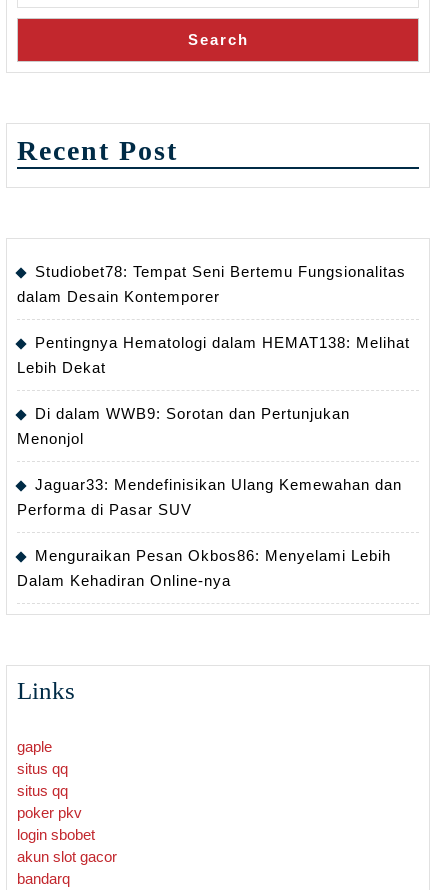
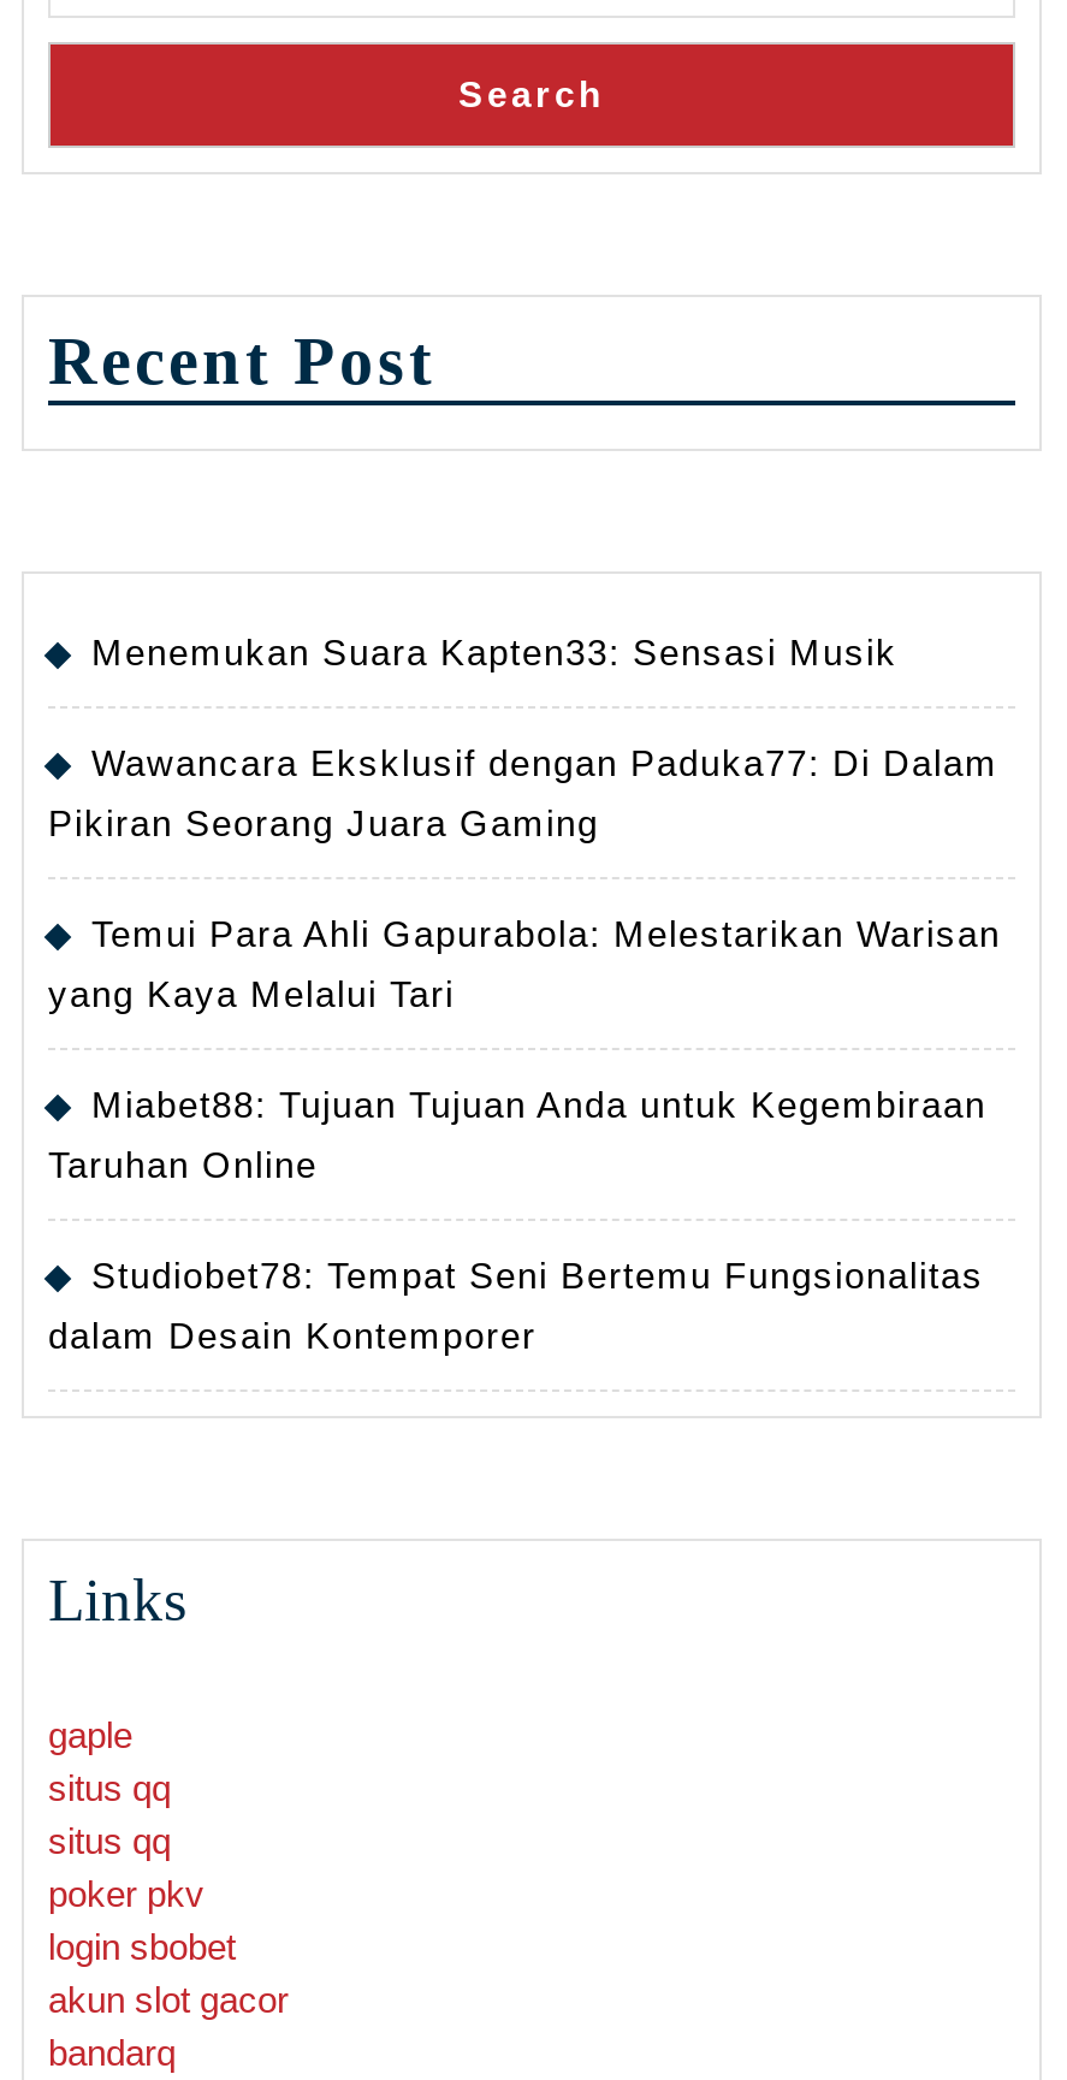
none -> [48,631,1001,1184] Menemukan Suara Kapten33: Sensasi Musik | Wawancara Eksklusif dengan Paduka77: Di Dalam | Pikiran Seorang Juara Gaming | Temui Para Ahli Gapurabola: Melestarikan Warisan | yang Kaya Melalui Tari | Miabet88: Tujuan Tujuan Anda untuk Kegembiraan | Taruhan Online
moved [17,263,406,305] -> [48,1254,984,1355]: Studiobet78: Tempat Seni Bertemu Fungsionalitas | dalam Desain Kontemporer
[17,334,410,589] Pentingnya Hematologi dalam HEMAT138: Melihat | Lebih Dekat | Di dalam WWB9: Sorotan dan Pertunjukan | Menonjol | Jaguar33: Mendefinisikan Ulang Kemewahan dan | Performa di Pasar SUV | Menguraikan Pesan Okbos86: Menyelami Lebih | Dalam Kehadiran Online-nya -> none

